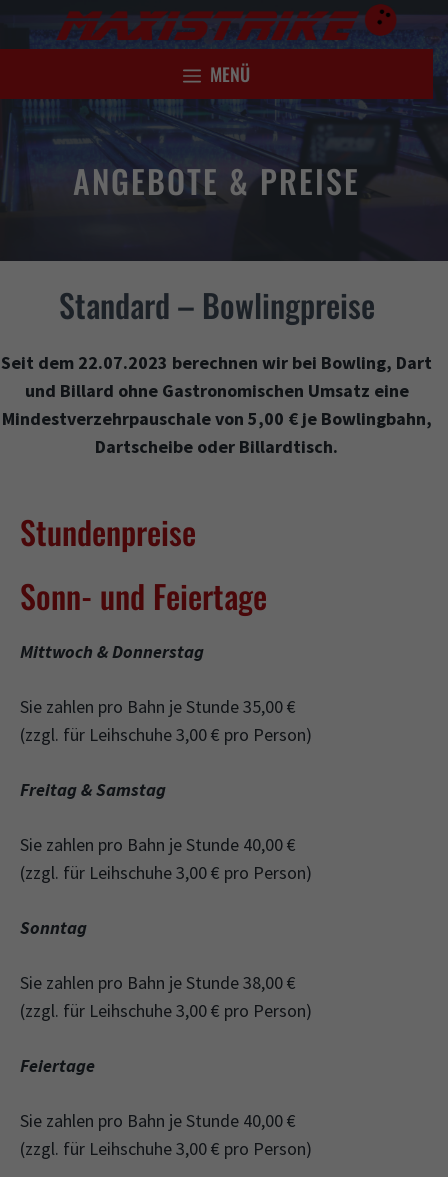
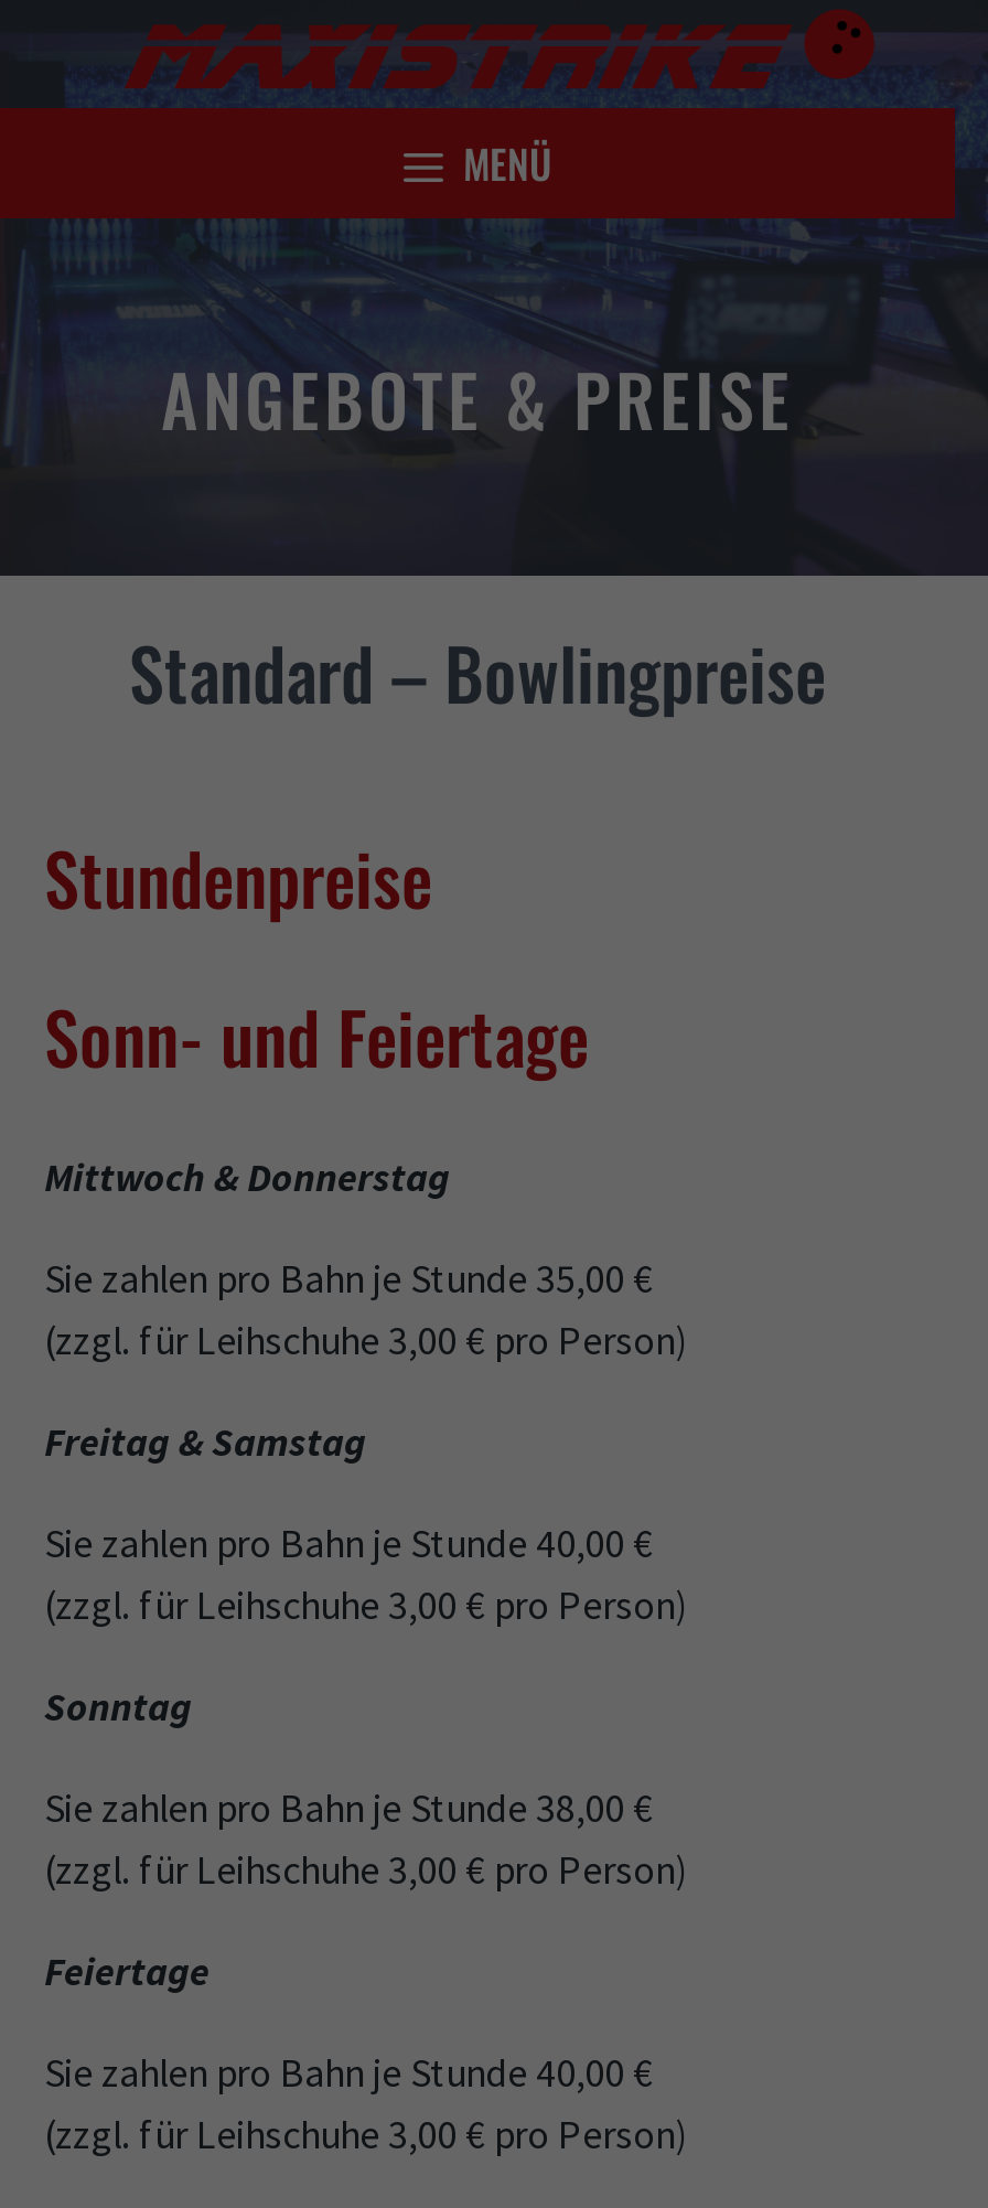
[1,351,432,458] Seit dem 22.07.2023 berechnen wir bei Bowling, Dart | und Billard ohne Gastronomischen Umsatz eine | Mindestverzehrpauschale von 5,00 € je Bowlingbahn, | Dartscheibe oder Billardtisch. -> none

